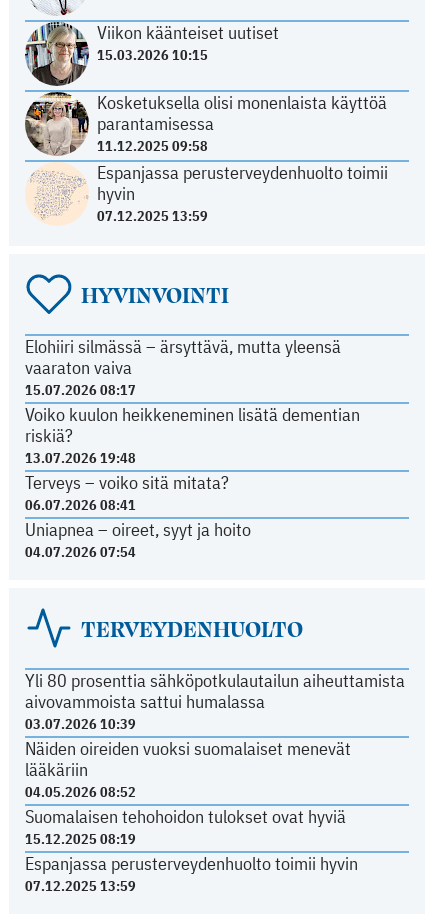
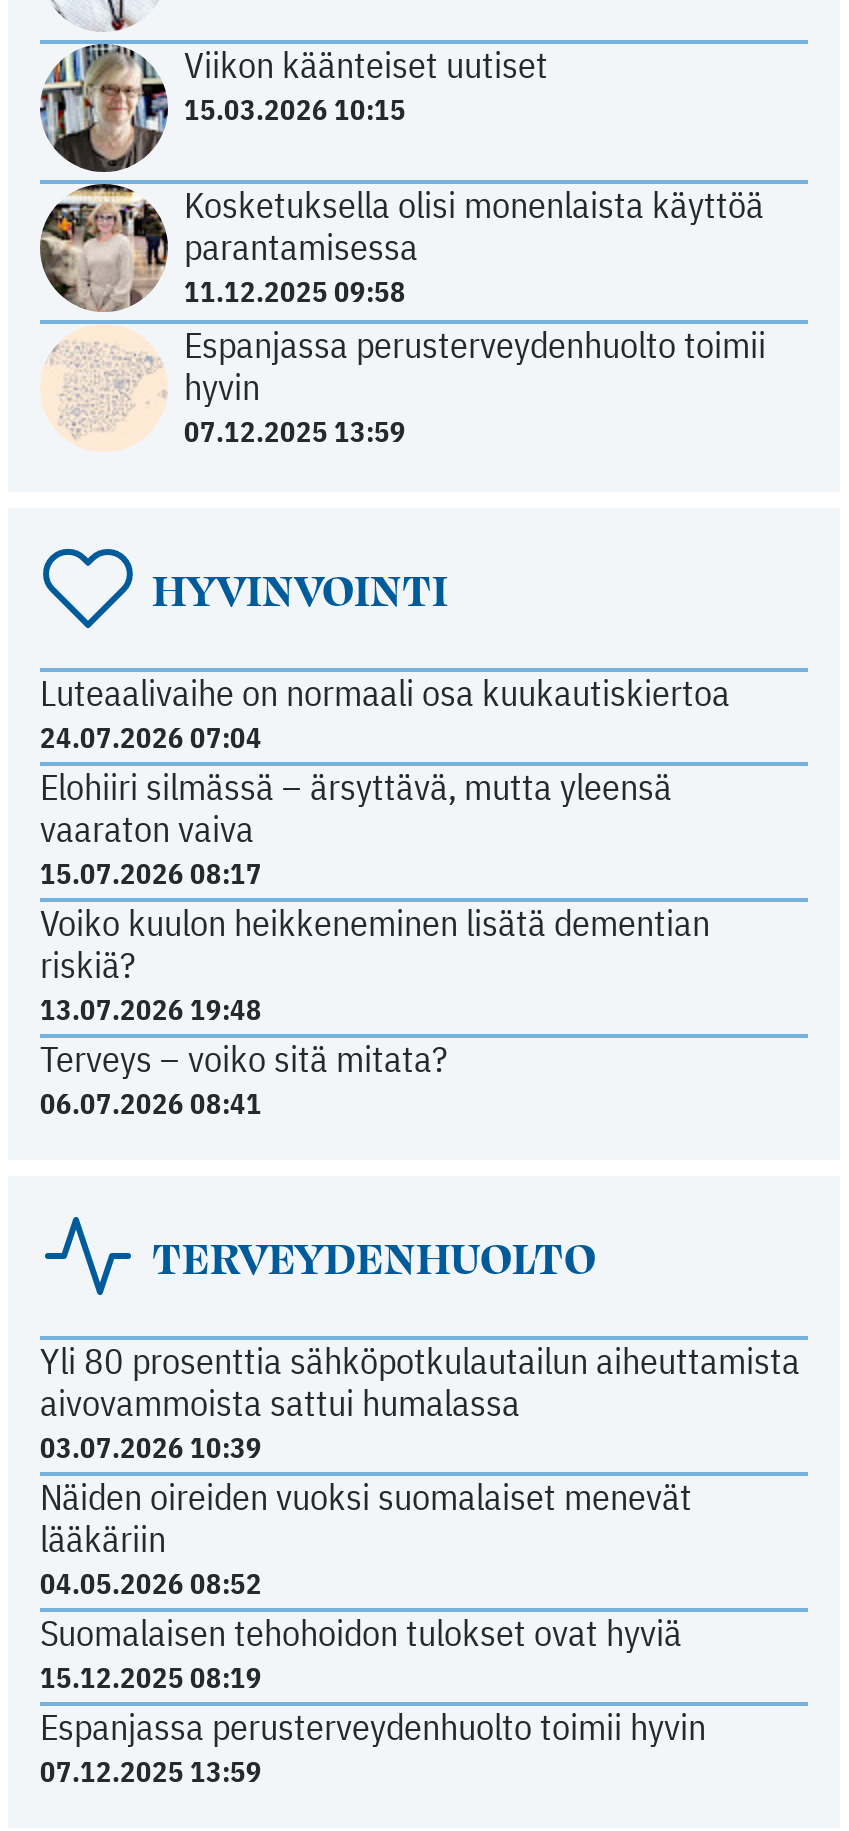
none -> [40,671,730,757] Luteaalivaihe on normaali osa kuukautiskiertoa | 24.07.2026 07:04
moved [25,335,360,514] -> [40,764,710,1122]: Elohiiri silmässä – ärsyttävä, mutta yleensä | vaaraton vaiva | 15.07.2026 08:17 | Voiko kuulon heikkeneminen lisätä dementian | riskiä? | 13.07.2026 19:48 | Terveys – voiko sitä mitata? | 06.07.2026 08:41
[25,518,251,561] Uniapnea – oireet, syyt ja hoito | 04.07.2026 07:54 -> none

